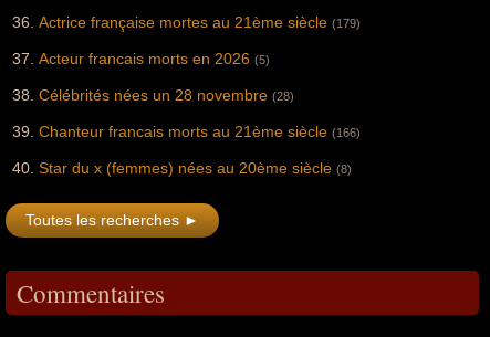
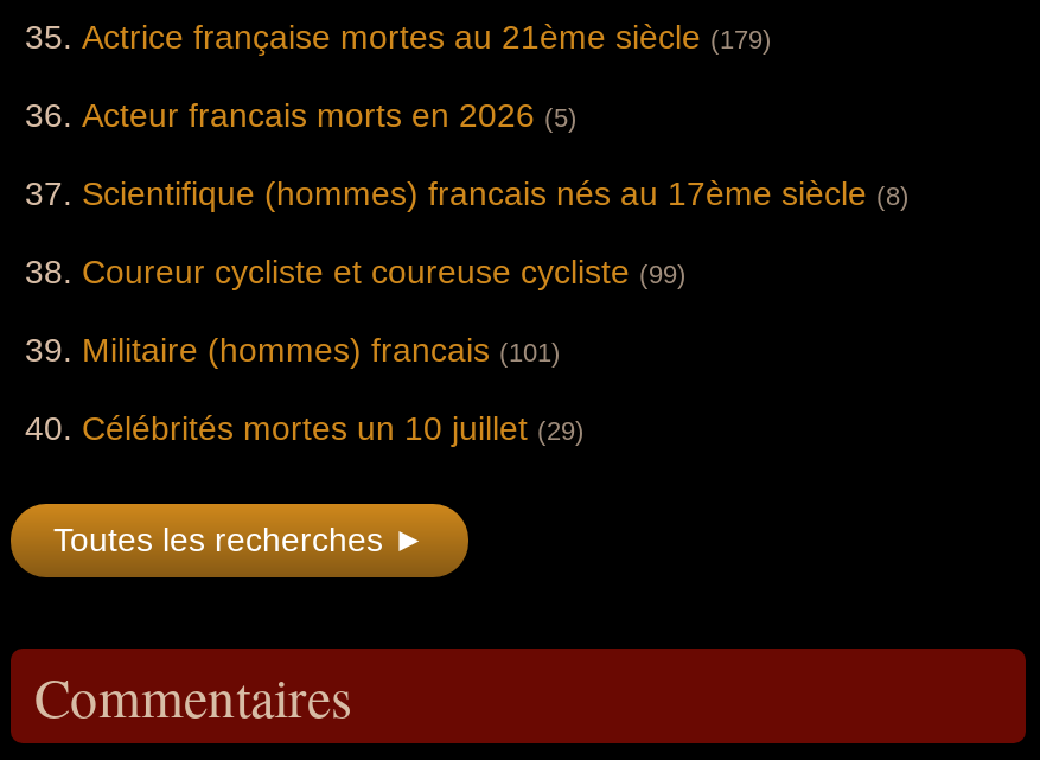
[39,86,361,177] Célébrités nées un 28 novembre (28) | Chanteur francais morts au 21ème siècle (166) | Star du x (femmes) nées au 20ème siècle (8) -> [82,175,910,447] Scientifique (hommes) francais nés au 17ème siècle (8) | Coureur cycliste et coureuse cycliste (99) | Militaire (hommes) francais (101) | Célébrités mortes un 10 juillet (29)

